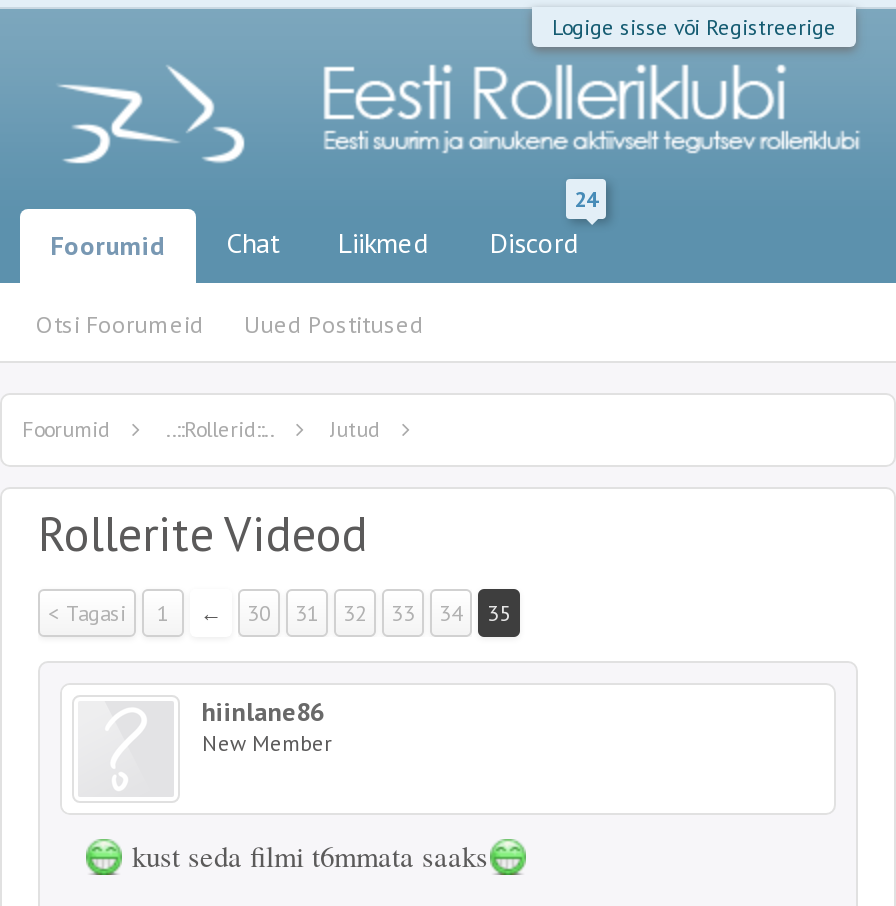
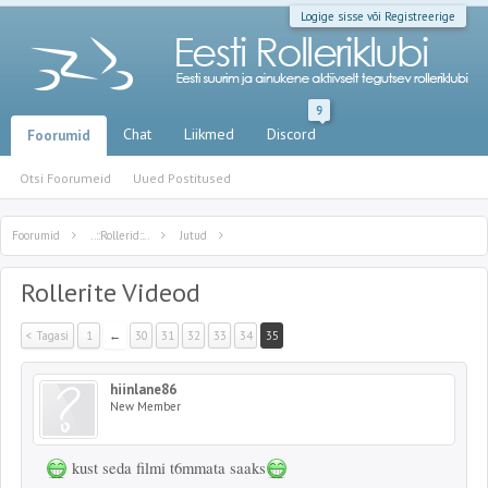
[574,185,598,213] 24 -> [316,102,322,118] 9

